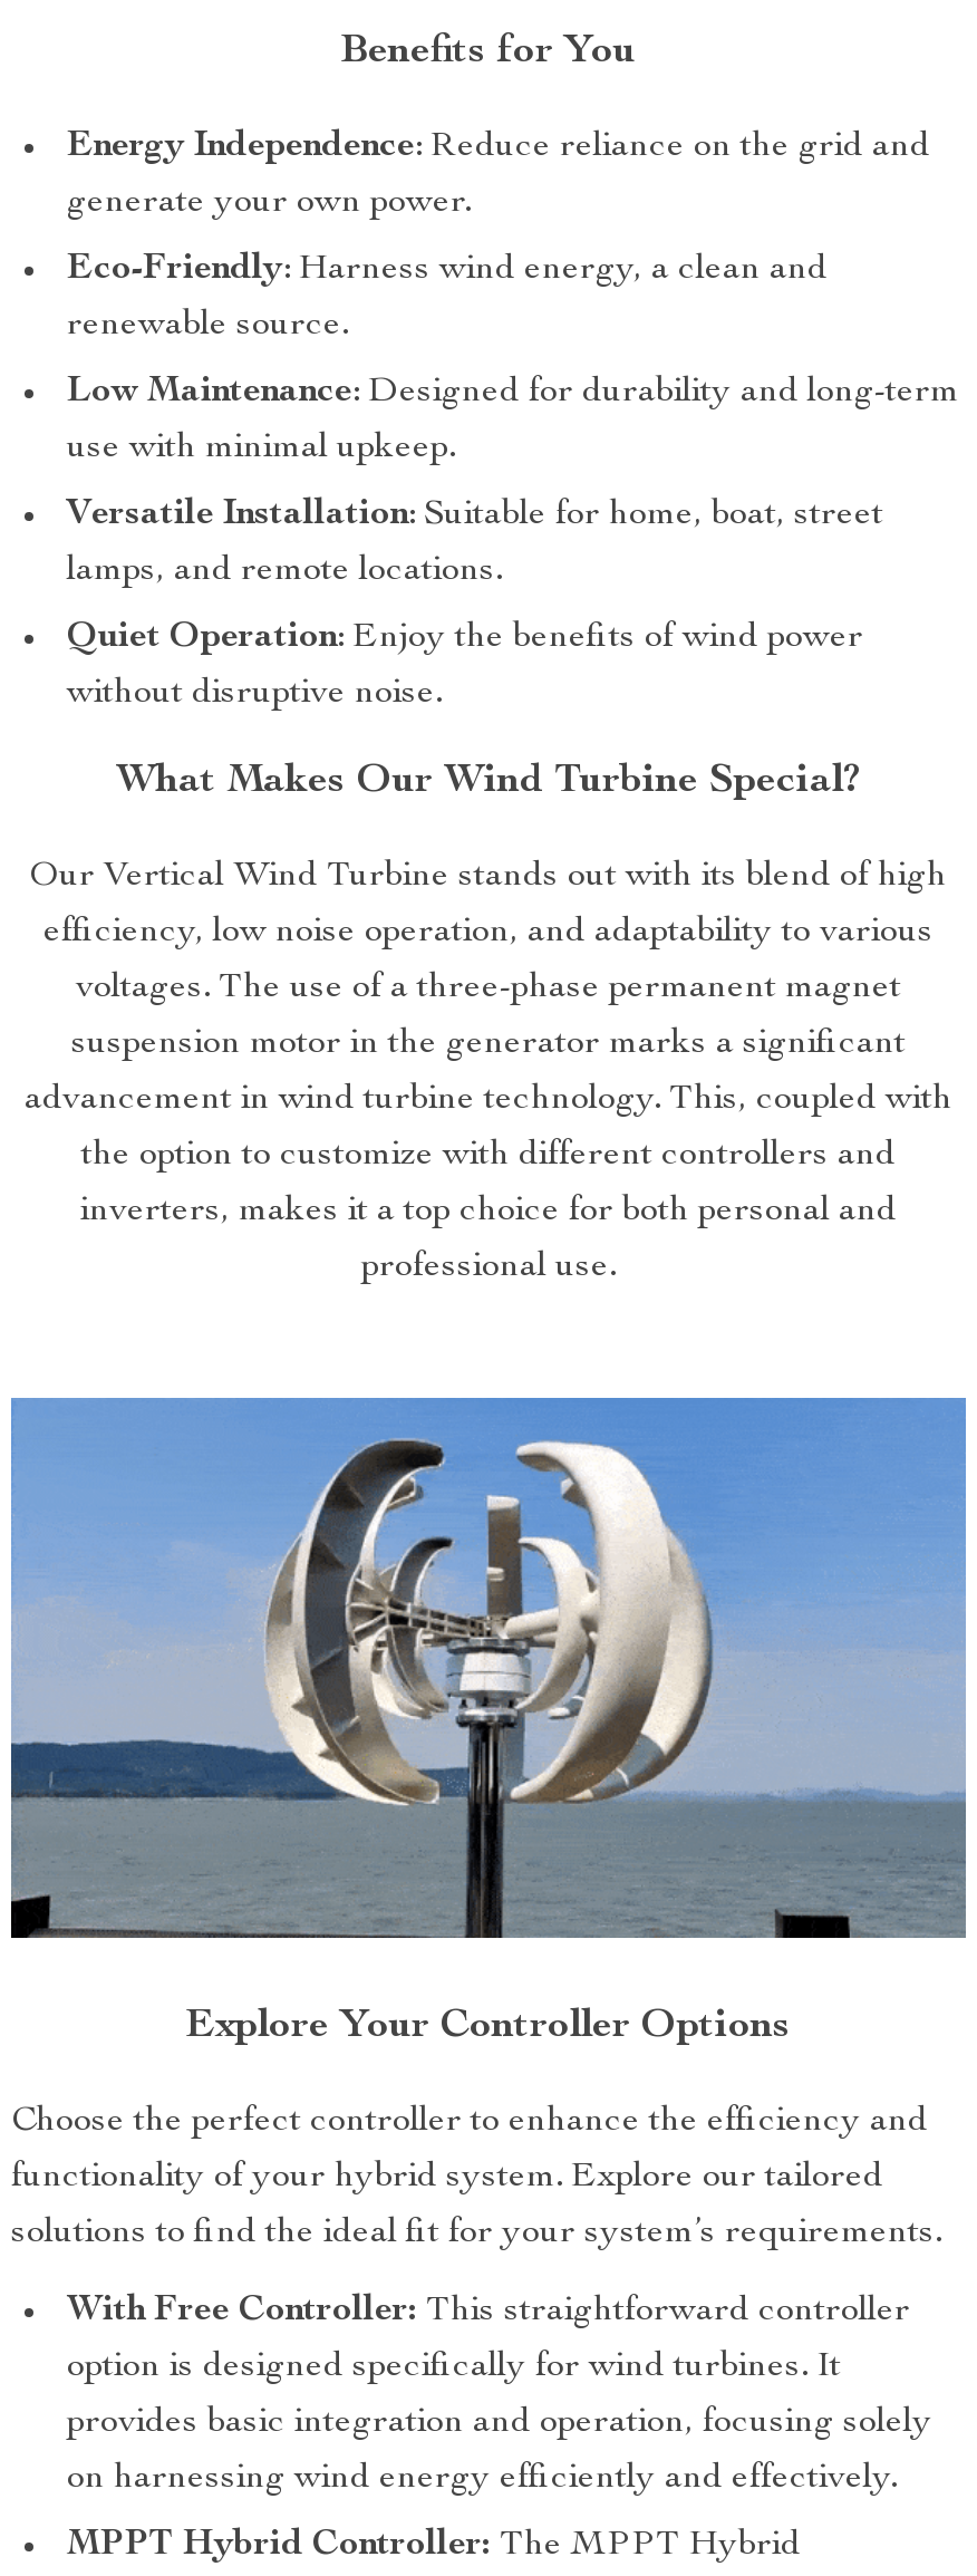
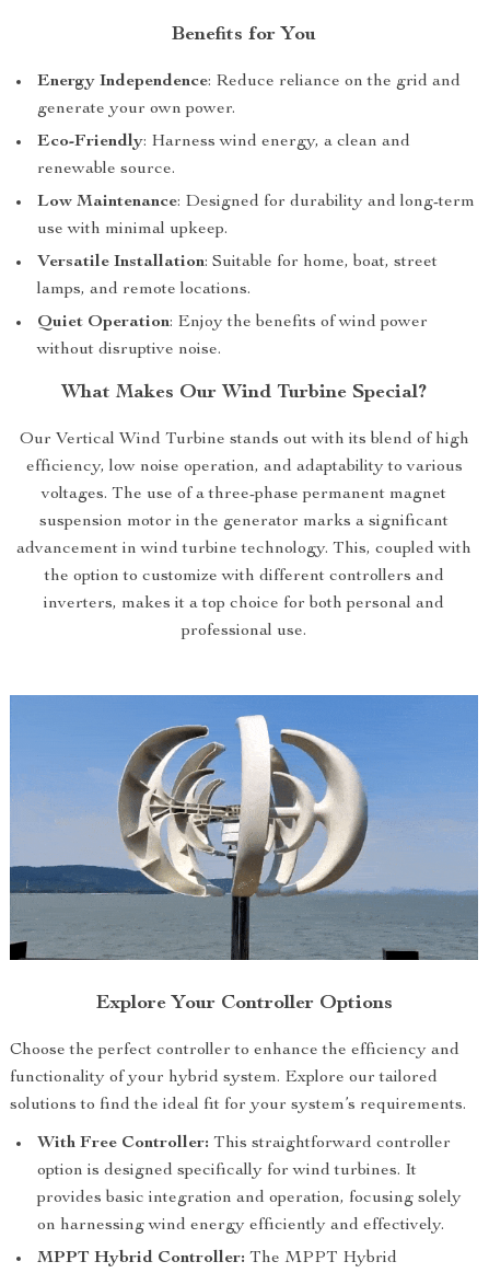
[158,1438,741,1808] [image] -> [81,714,369,898] [image]

